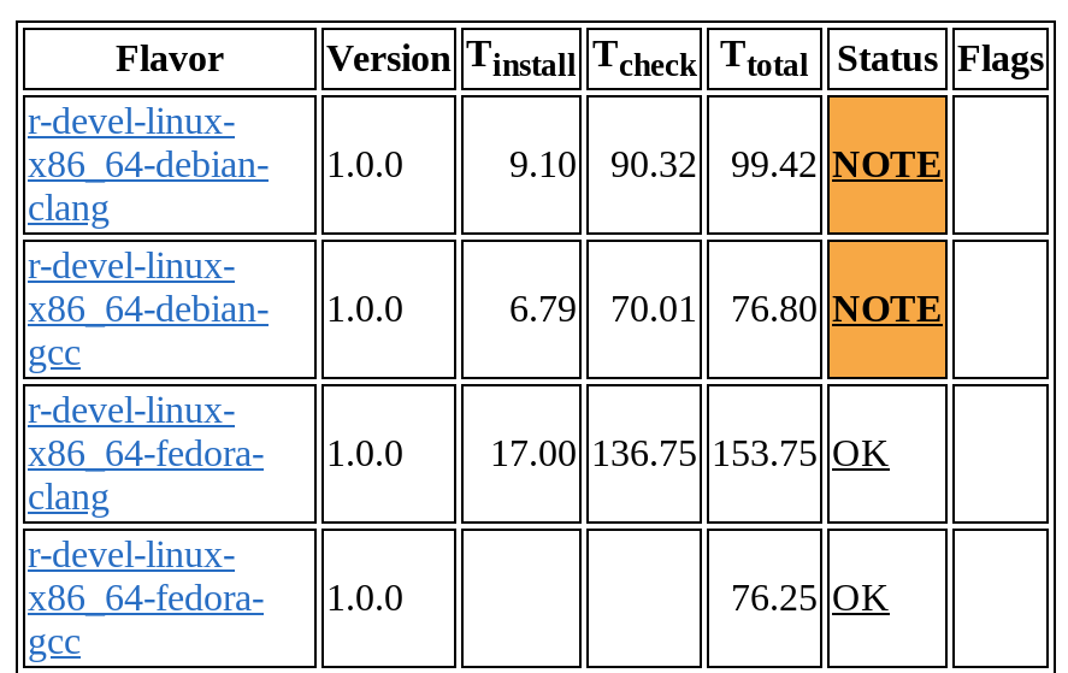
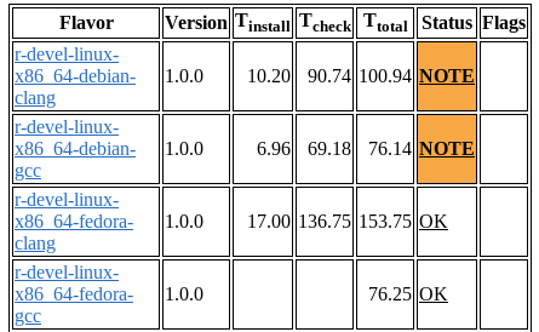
[509,144,943,185] 9.10 | 90.32 | 99.42 NOTE -> [247,66,475,86] 10.20 | 90.74 100.94 NOTE
[509,288,577,329] 6.79 -> [257,138,291,159] 6.96
[610,288,697,329] 70.01 -> [308,138,351,159] 69.18
[731,288,943,329] 76.80 NOTE -> [368,138,475,159] 76.14 NOTE

